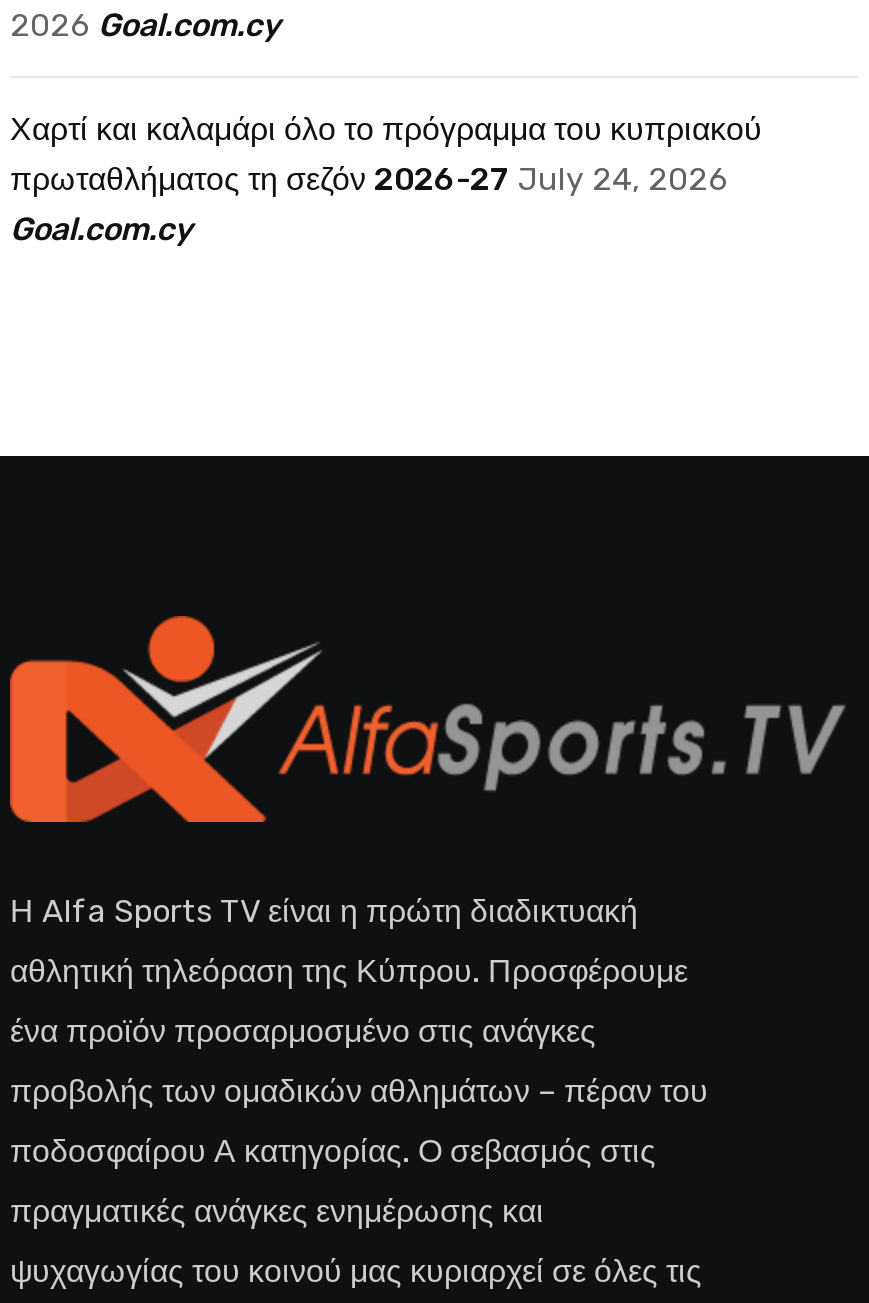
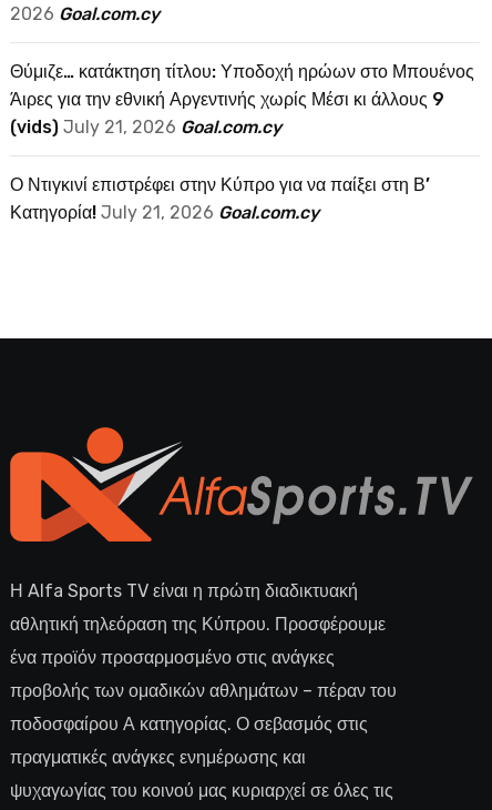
[10,110,762,248] Χαρτί και καλαμάρι όλο το πρόγραμμα του κυπριακού | πρωταθλήματος τη σεζόν 2026-27 July 24, 2026 | Goal.com.cy -> [10,61,474,223] Θύμιζε… κατάκτηση τίτλου: Υποδοχή ηρώων στο Μπουένος | Άιρες για την εθνική Αργεντινής χωρίς Μέσι κι άλλους 9 | (vids) July 21, 2026 Goal.com.cy | Ο Ντιγκινί επιστρέφει στην Κύπρο για να παίξει στη Β’ | Κατηγορία! July 21, 2026 Goal.com.cy

